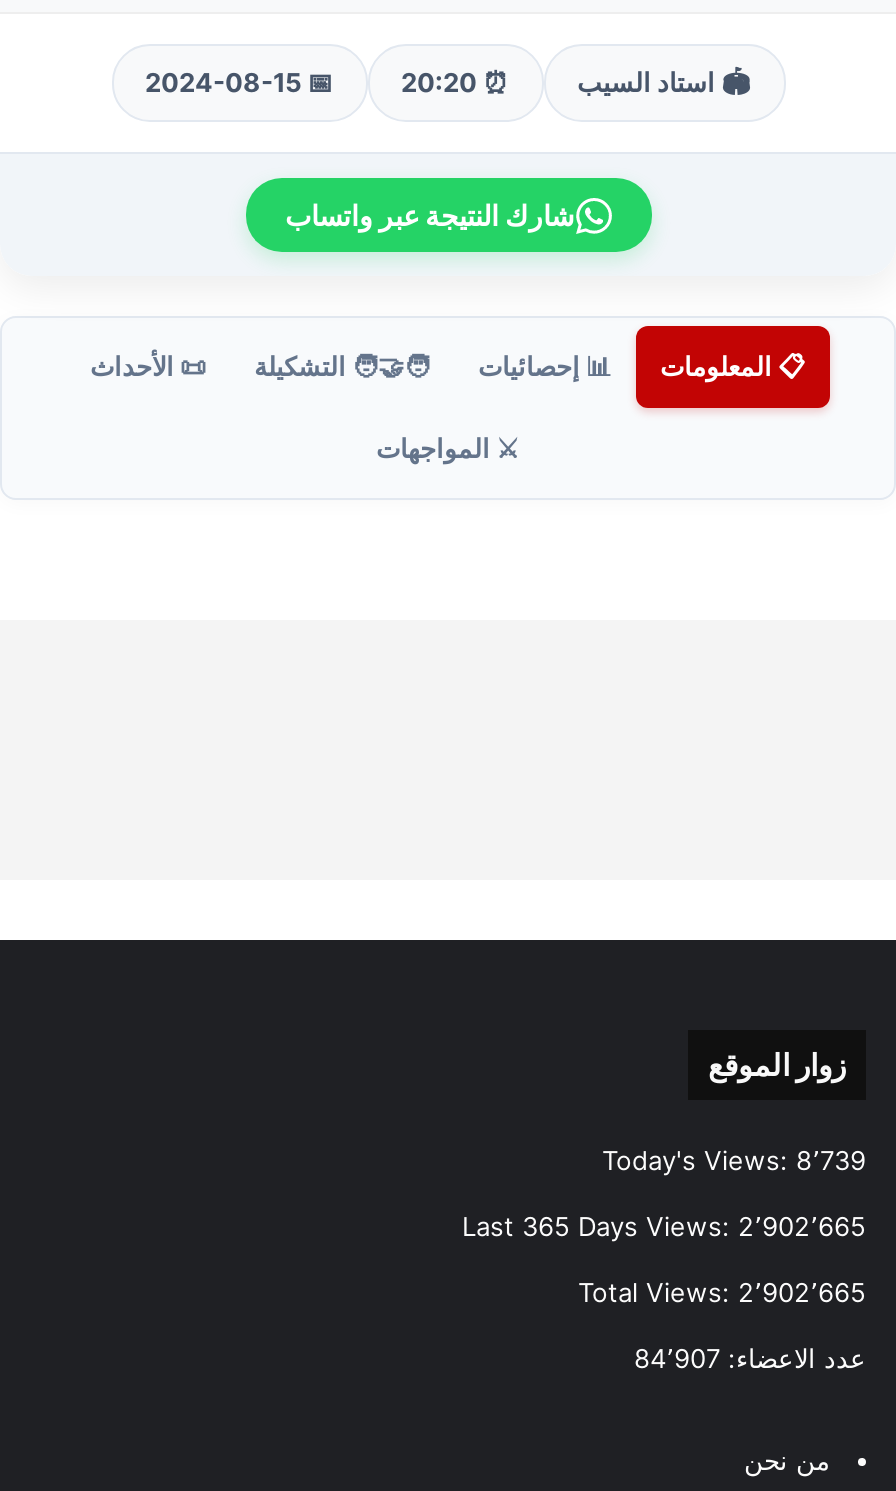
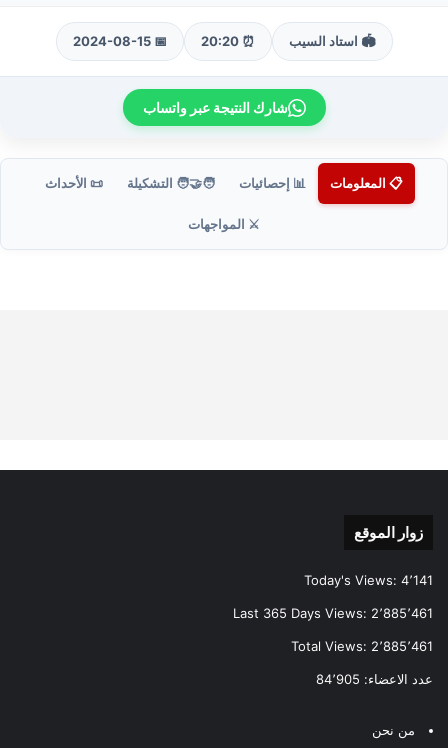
[602,1144,866,1176] Today's Views: 8٬739 -> [304,572,433,588] Today's Views: 4٬141
[462,1210,866,1242] Last 365 Days Views: 2٬902٬665 -> [233,605,433,621] Last 365 Days Views: 2٬885٬461
[578,1276,866,1308] Total Views: 2٬902٬665 -> [291,638,433,654] Total Views: 2٬885٬461
[634,1342,866,1374] عدد الاعضاء: 84٬907 -> [316,671,433,687] عدد الاعضاء: 84٬905

